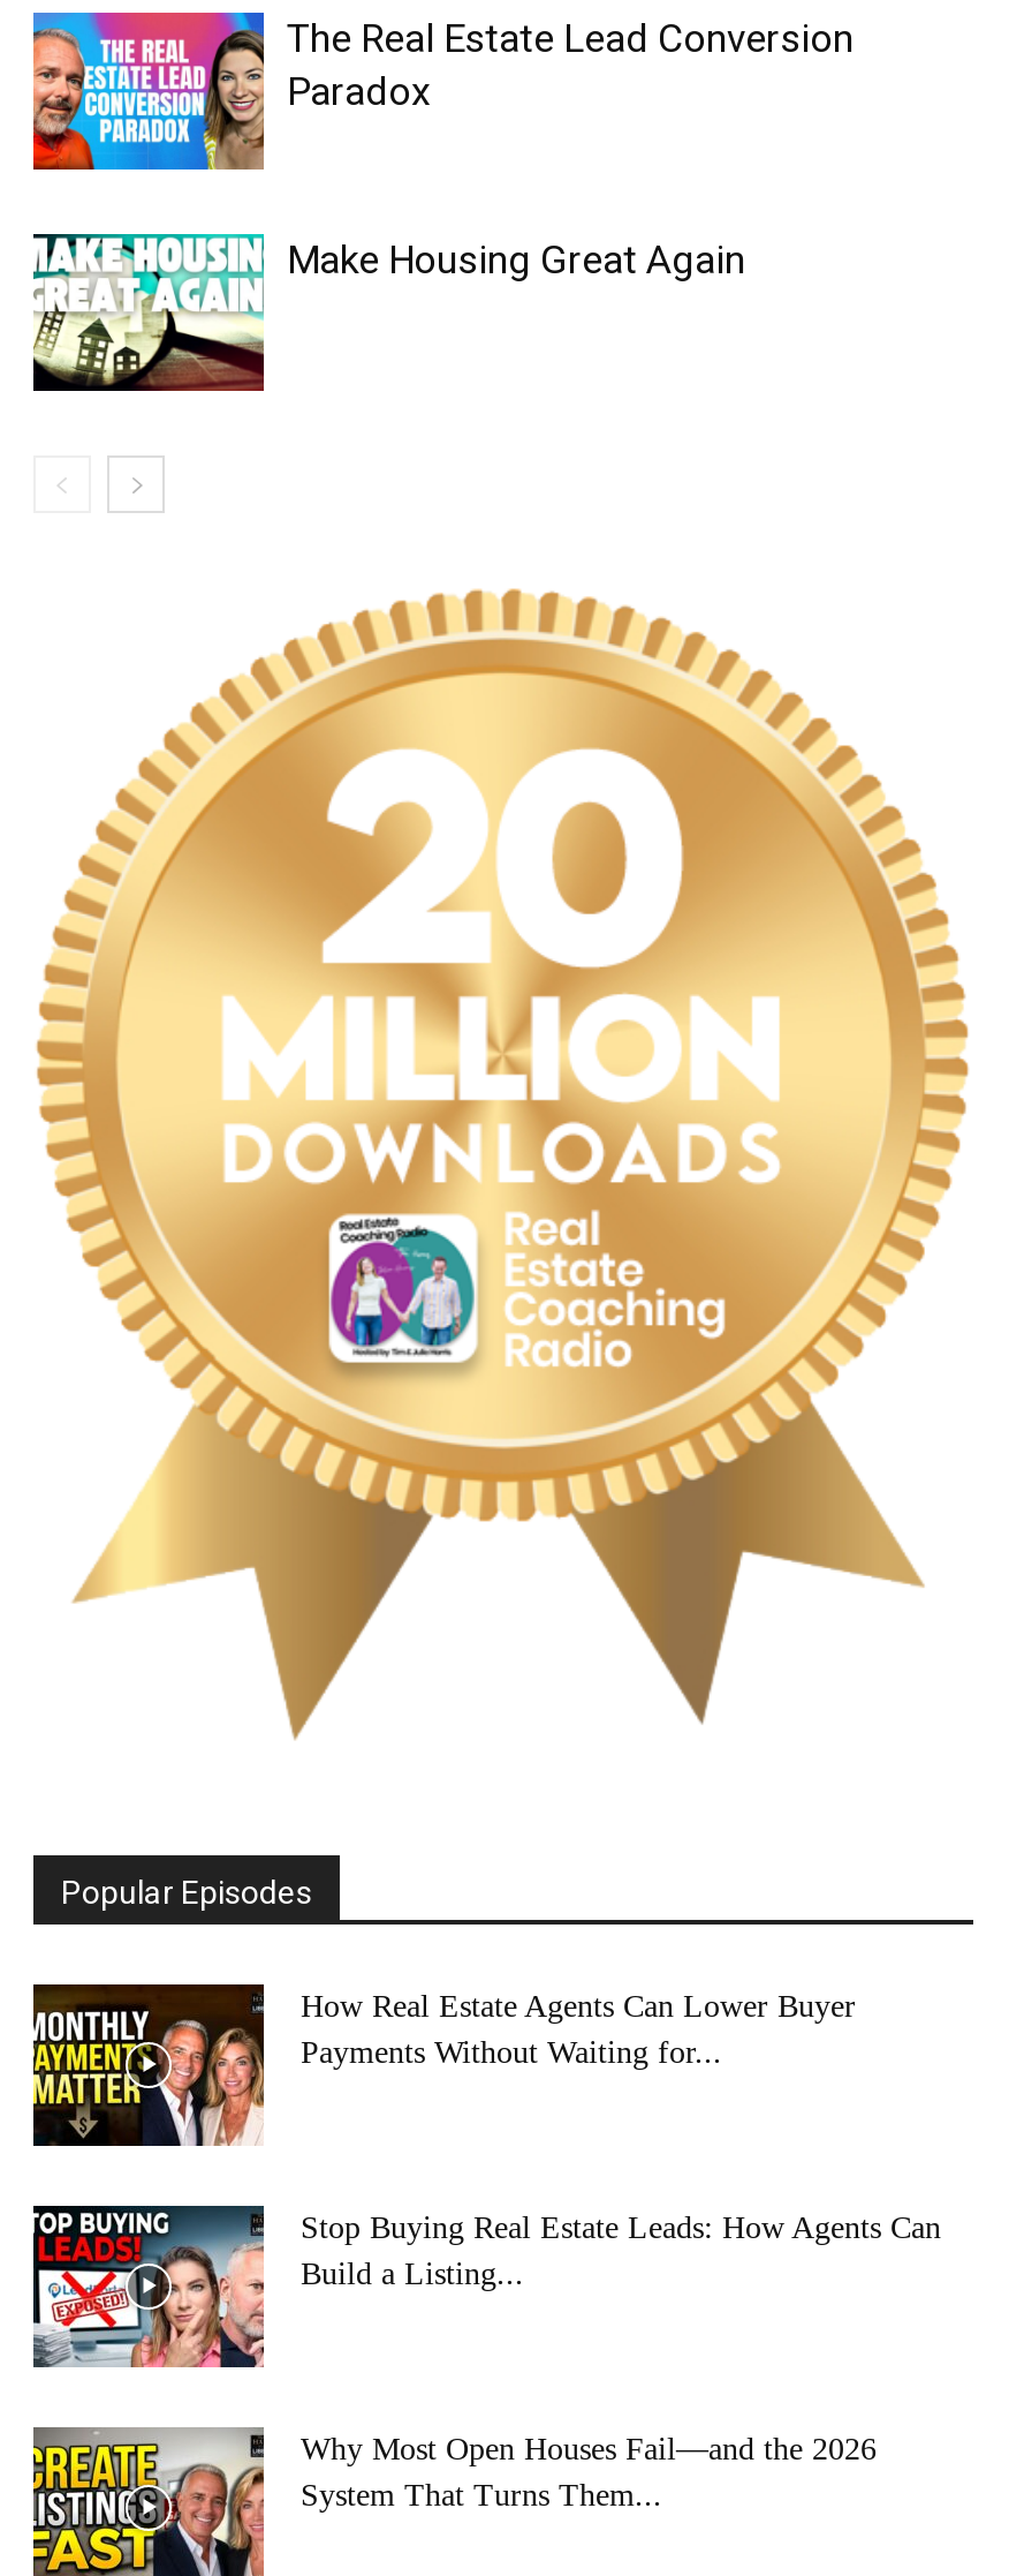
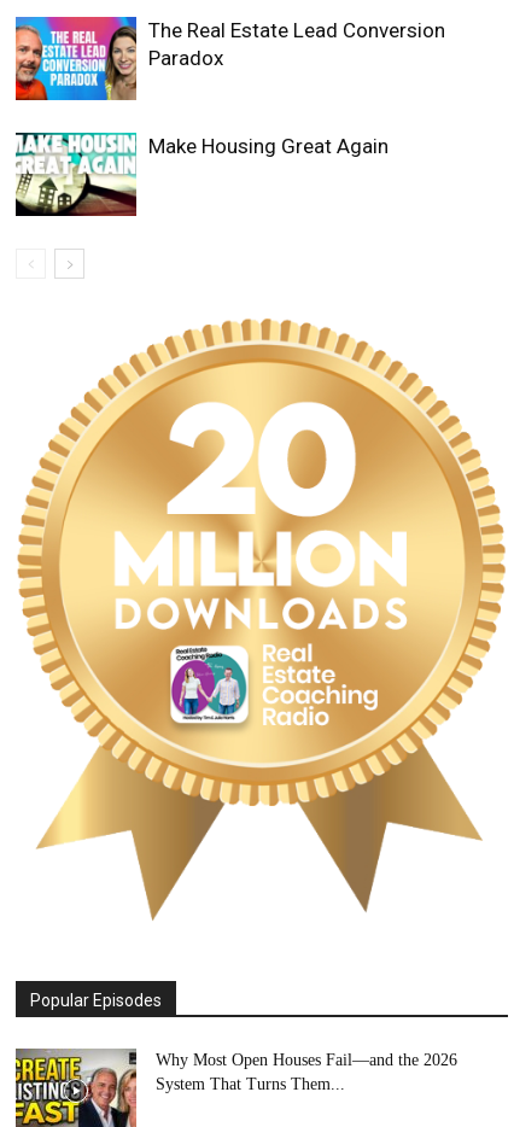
[31,1983,856,2149] [image] | How Real Estate Agents Can Lower Buyer | Payments Without Waiting for... -> none
[33,2202,941,2371] [image] | Stop Buying Real Estate Leads: How Agents Can | Build a Listing... -> none

